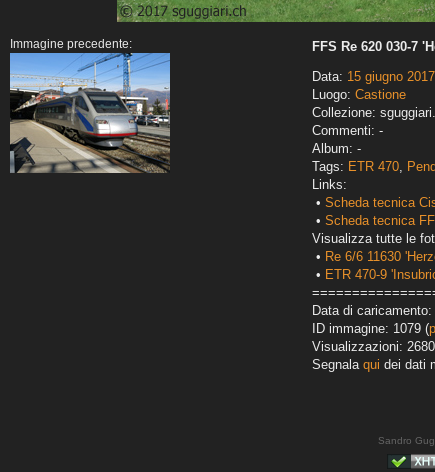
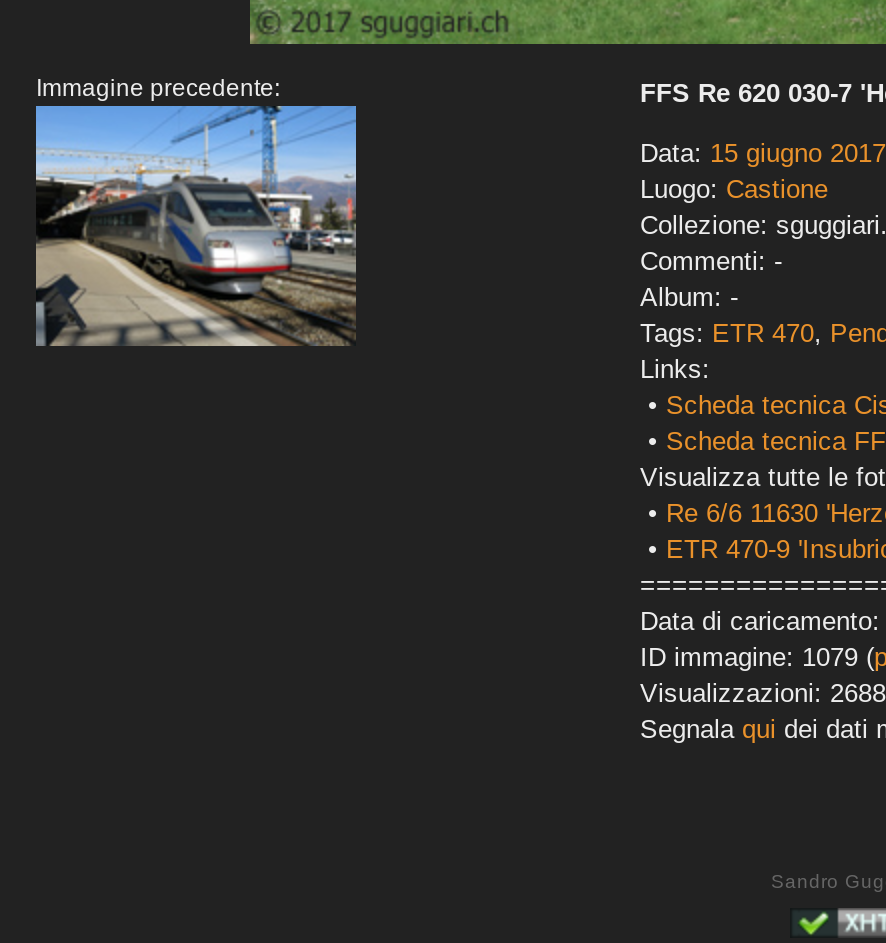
[312,339,435,354] Visualizzazioni: 2680 -> [640,678,886,708] Visualizzazioni: 2688

